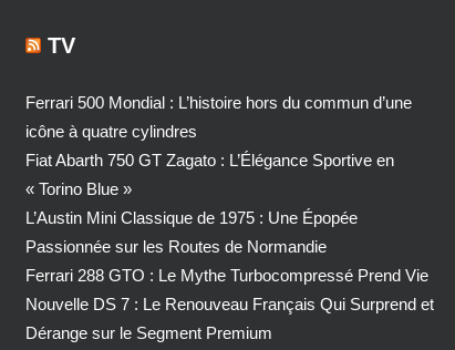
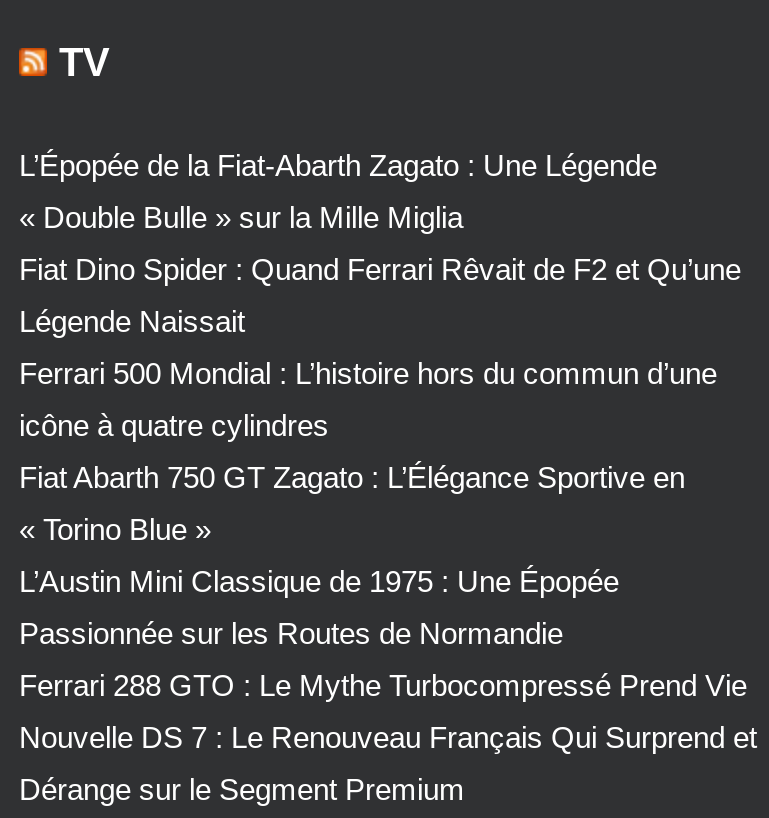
none -> [19,148,741,338] L’Épopée de la Fiat-Abarth Zagato : Une Légende | « Double Bulle » sur la Mille Miglia | Fiat Dino Spider : Quand Ferrari Rêvait de F2 et Qu’une | Légende Naissait

